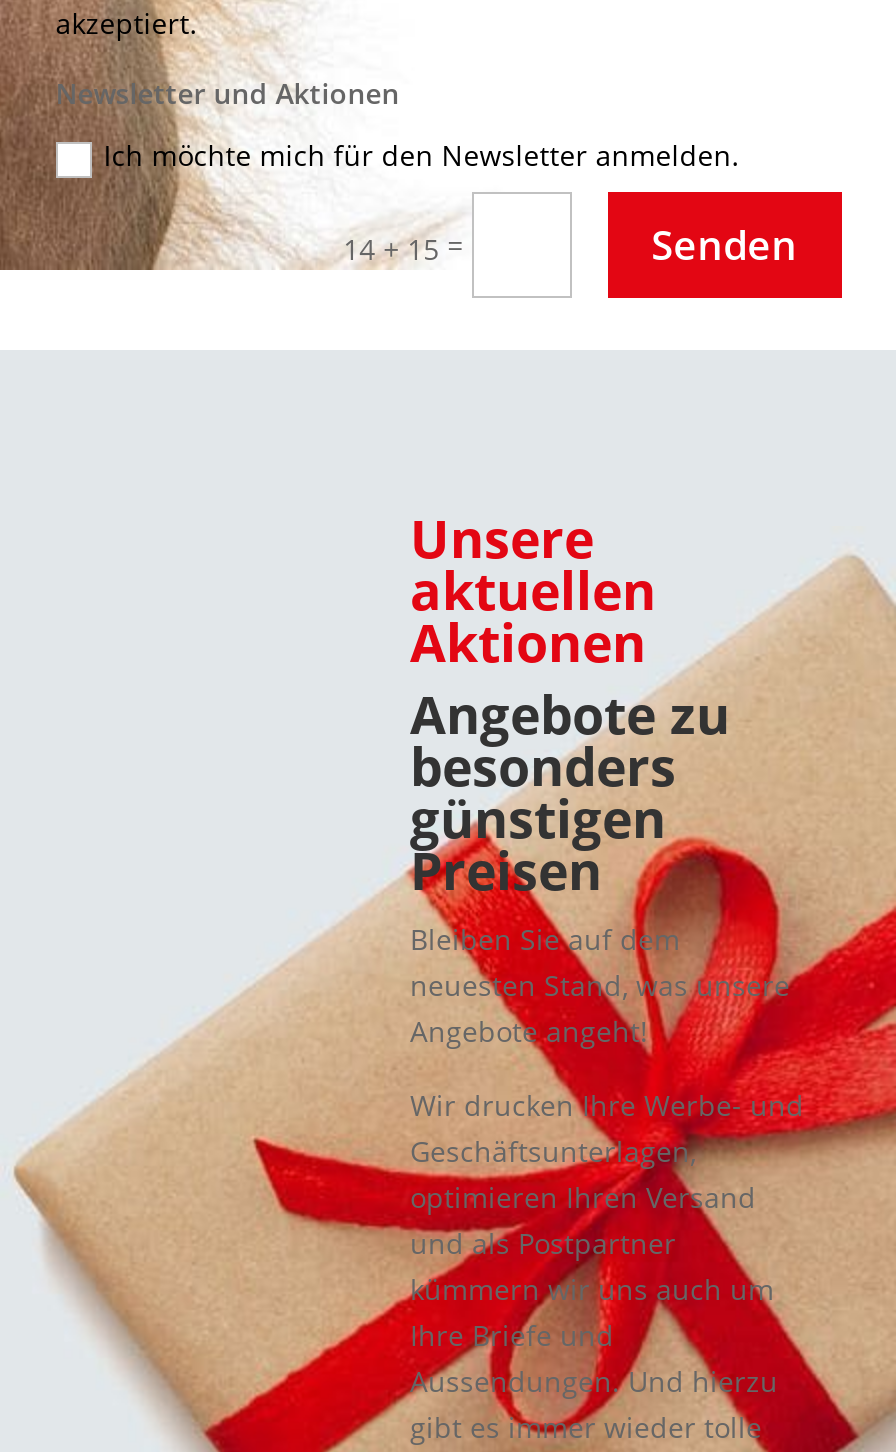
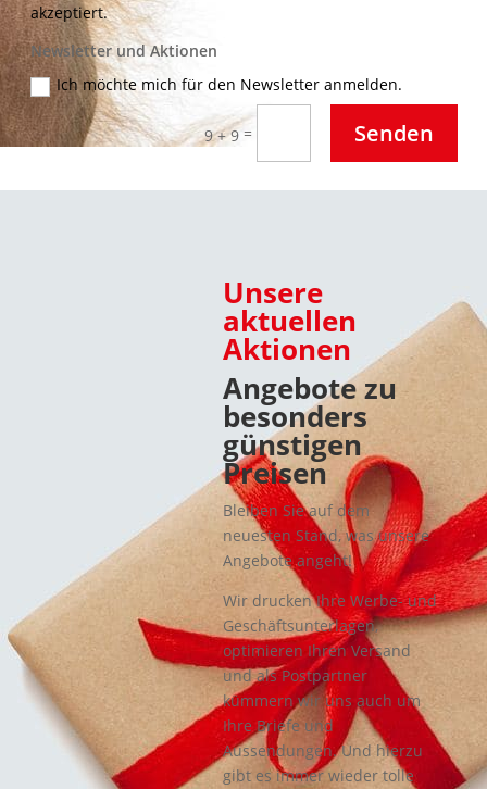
[343,227,471,268] 14 + 15 = -> [204,123,256,146] 9 + 9 =

